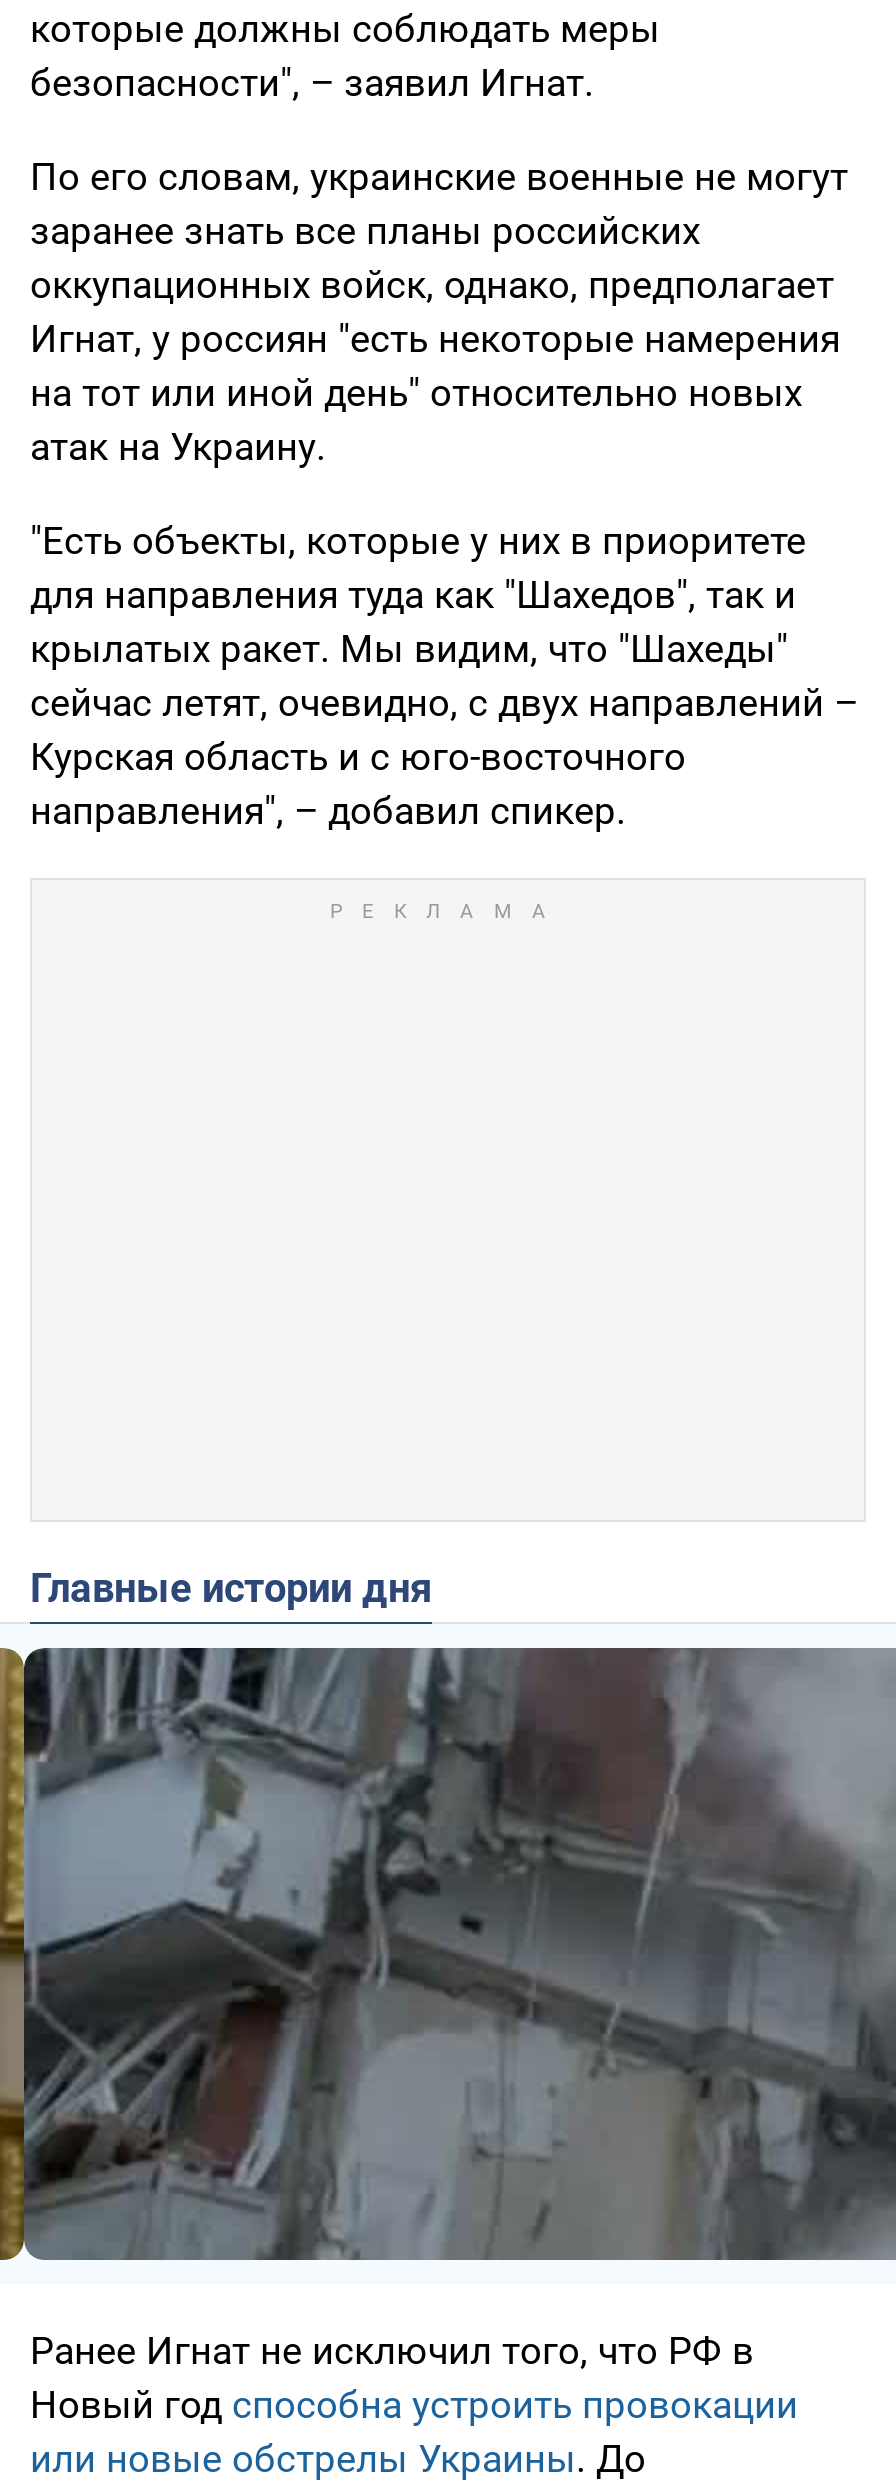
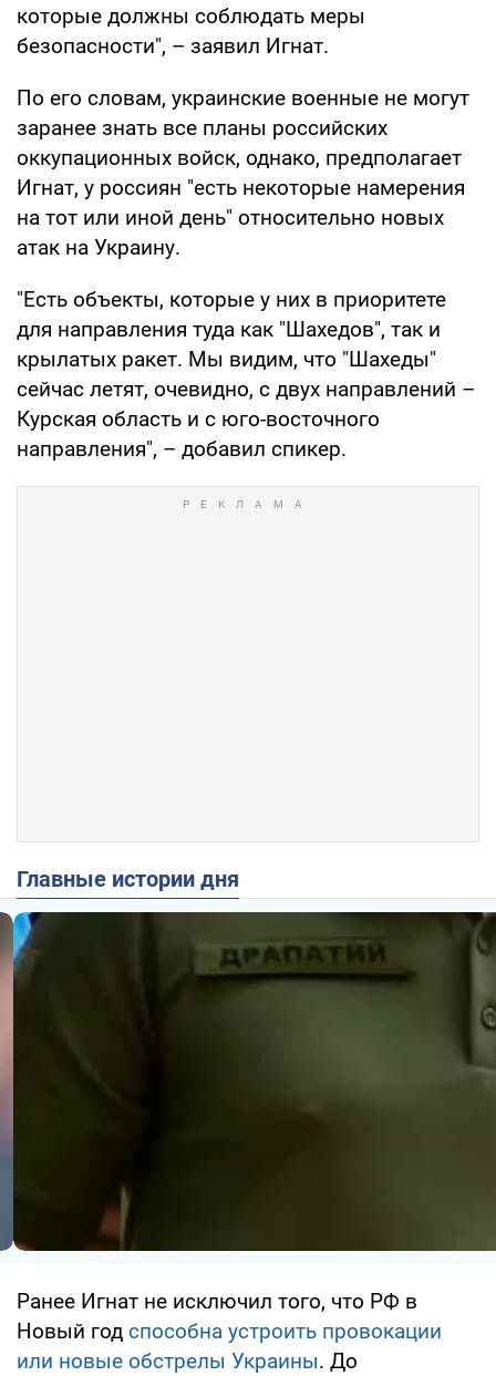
[6,1646,890,2262] [image] -> [3,911,493,1252] [image]

